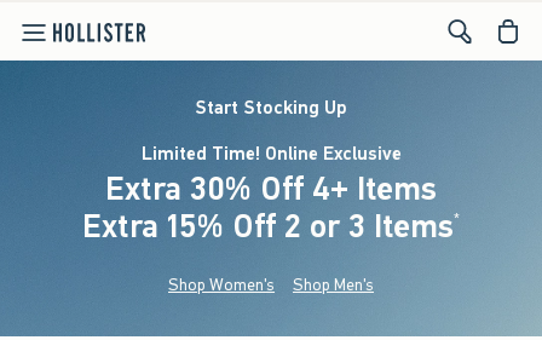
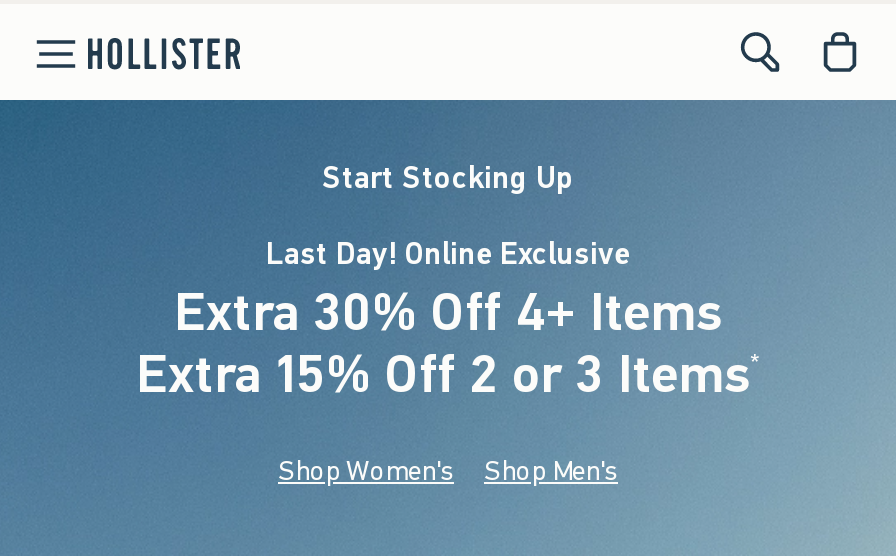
[141,142,401,166] Limited Time! Online Exclusive -> [266,234,630,274] Last Day! Online Exclusive

